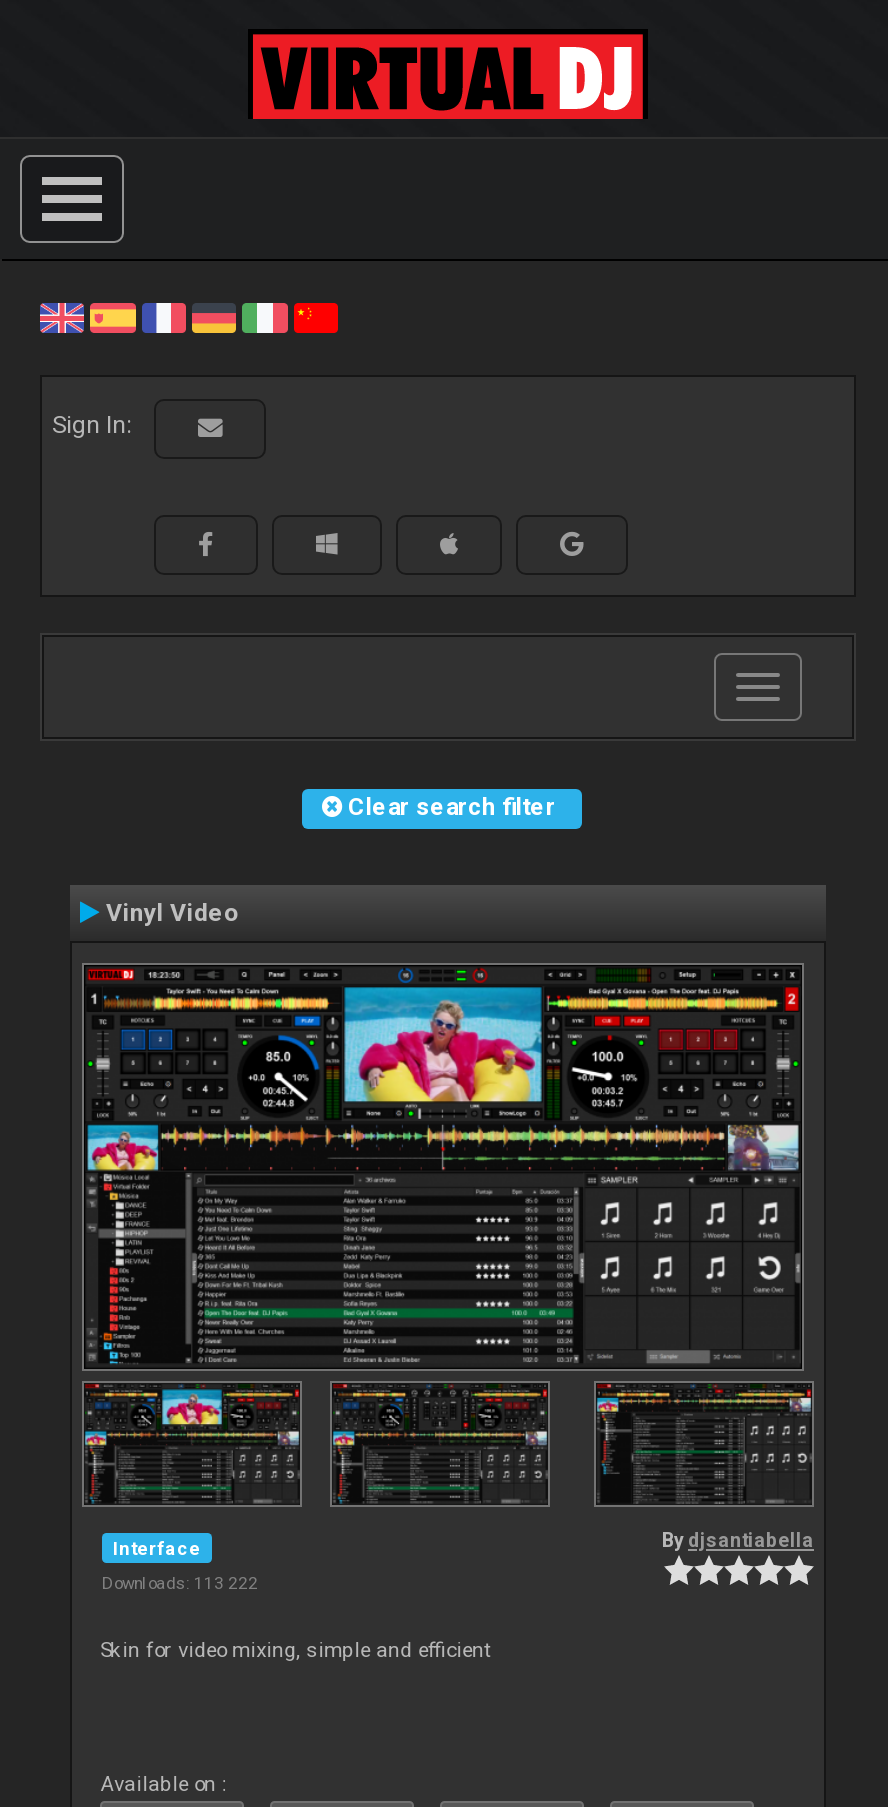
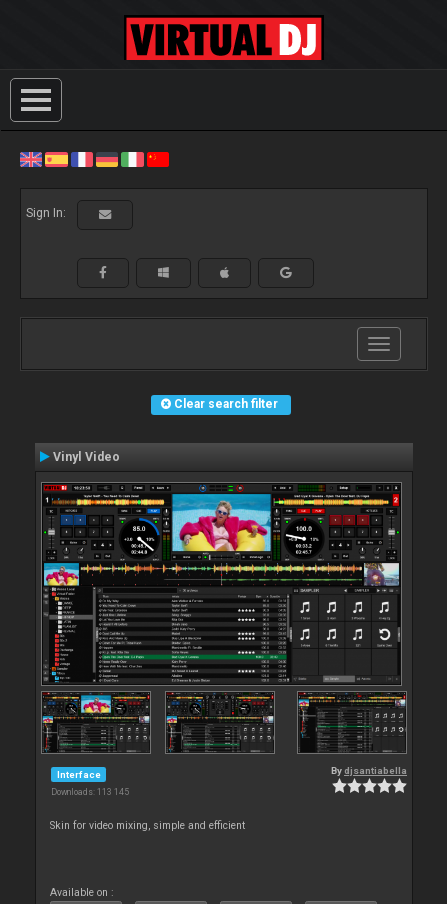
[102,1574,258,1594] Downloads: 113 222 -> [51,787,129,797] Downloads: 113 145

